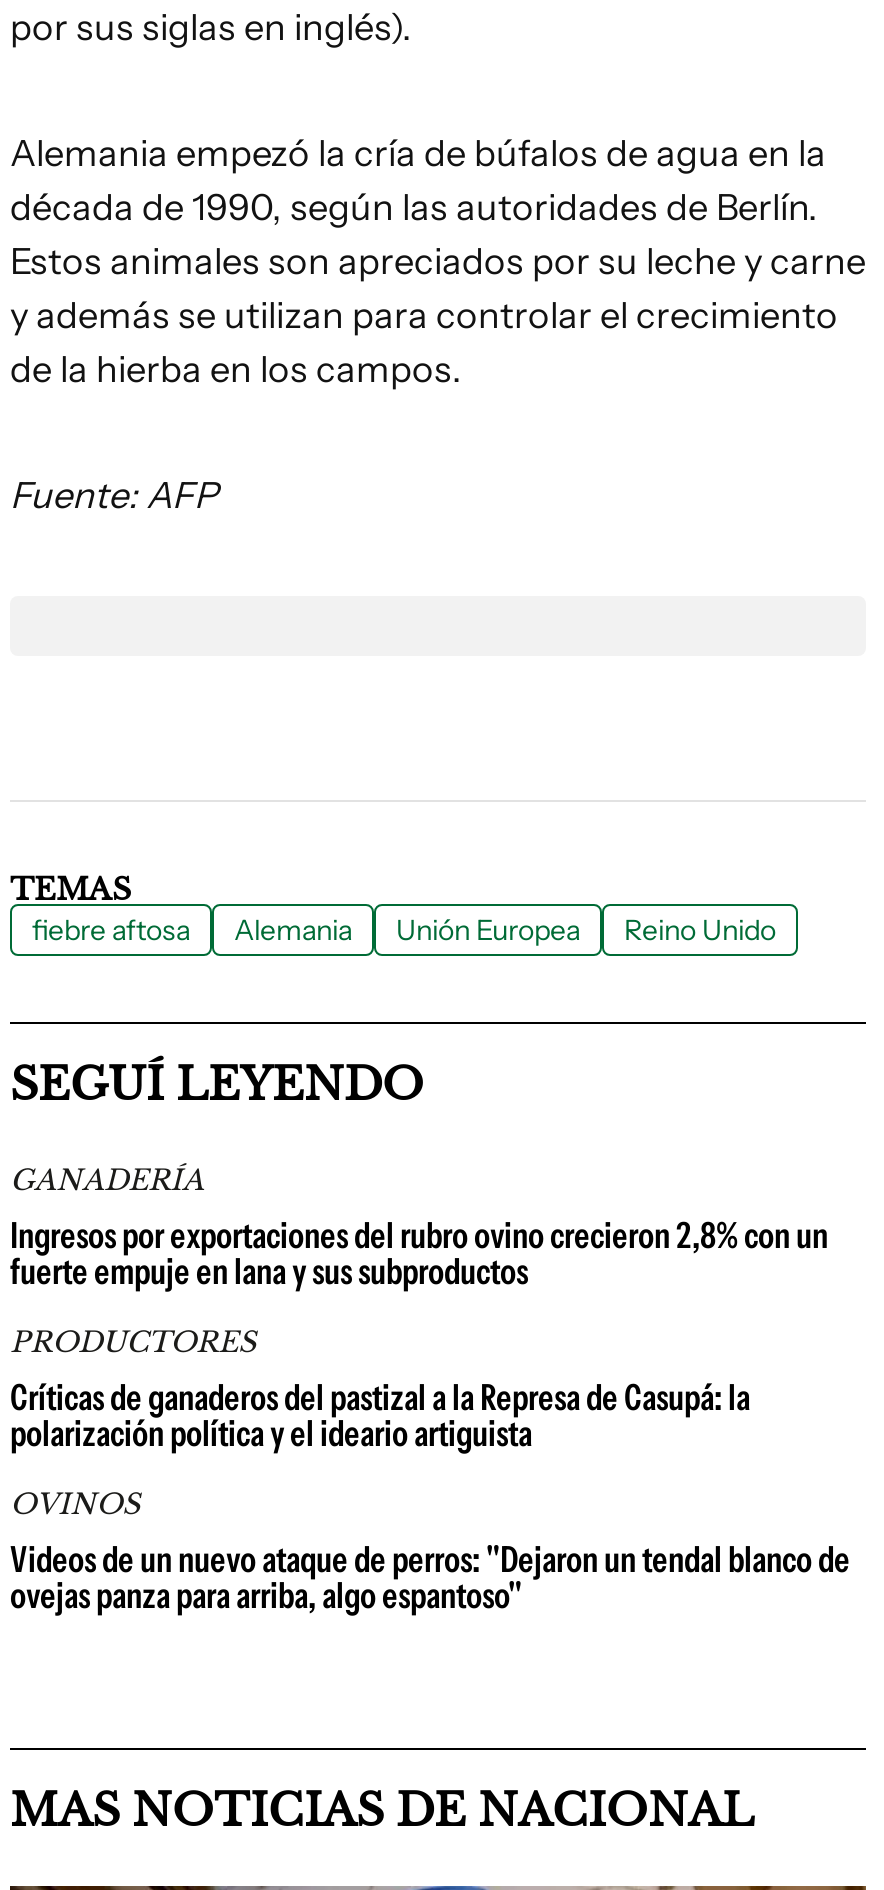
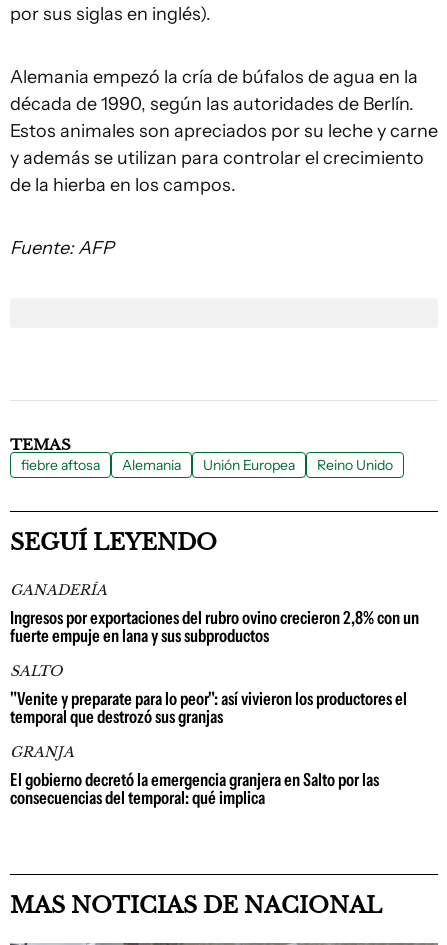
[10,1324,750,1456] PRODUCTORES | Críticas de ganaderos del pastizal a la Represa de Casupá: la | polarización política y el ideario artiguista -> [10,662,407,728] SALTO | "Venite y preparate para lo peor": así vivieron los productores el | temporal que destrozó sus granjas
[10,1486,850,1618] OVINOS | Videos de un nuevo ataque de perros: "Dejaron un tendal blanco de | ovejas panza para arriba, algo espantoso" -> [10,743,379,809] GRANJA | El gobierno decretó la emergencia granjera en Salto por las | consecuencias del temporal: qué implica

